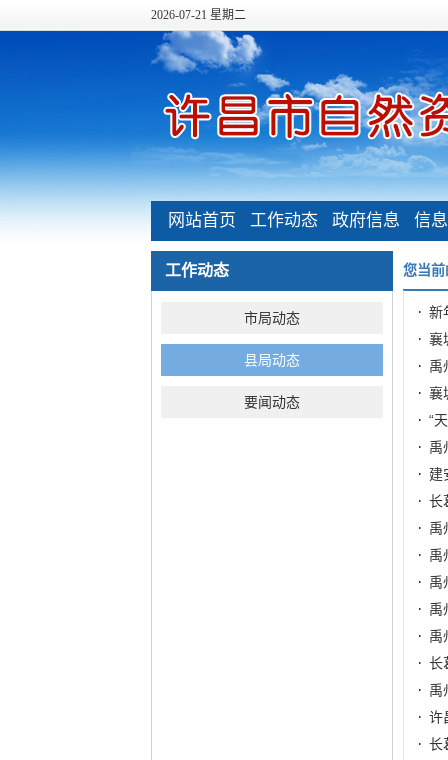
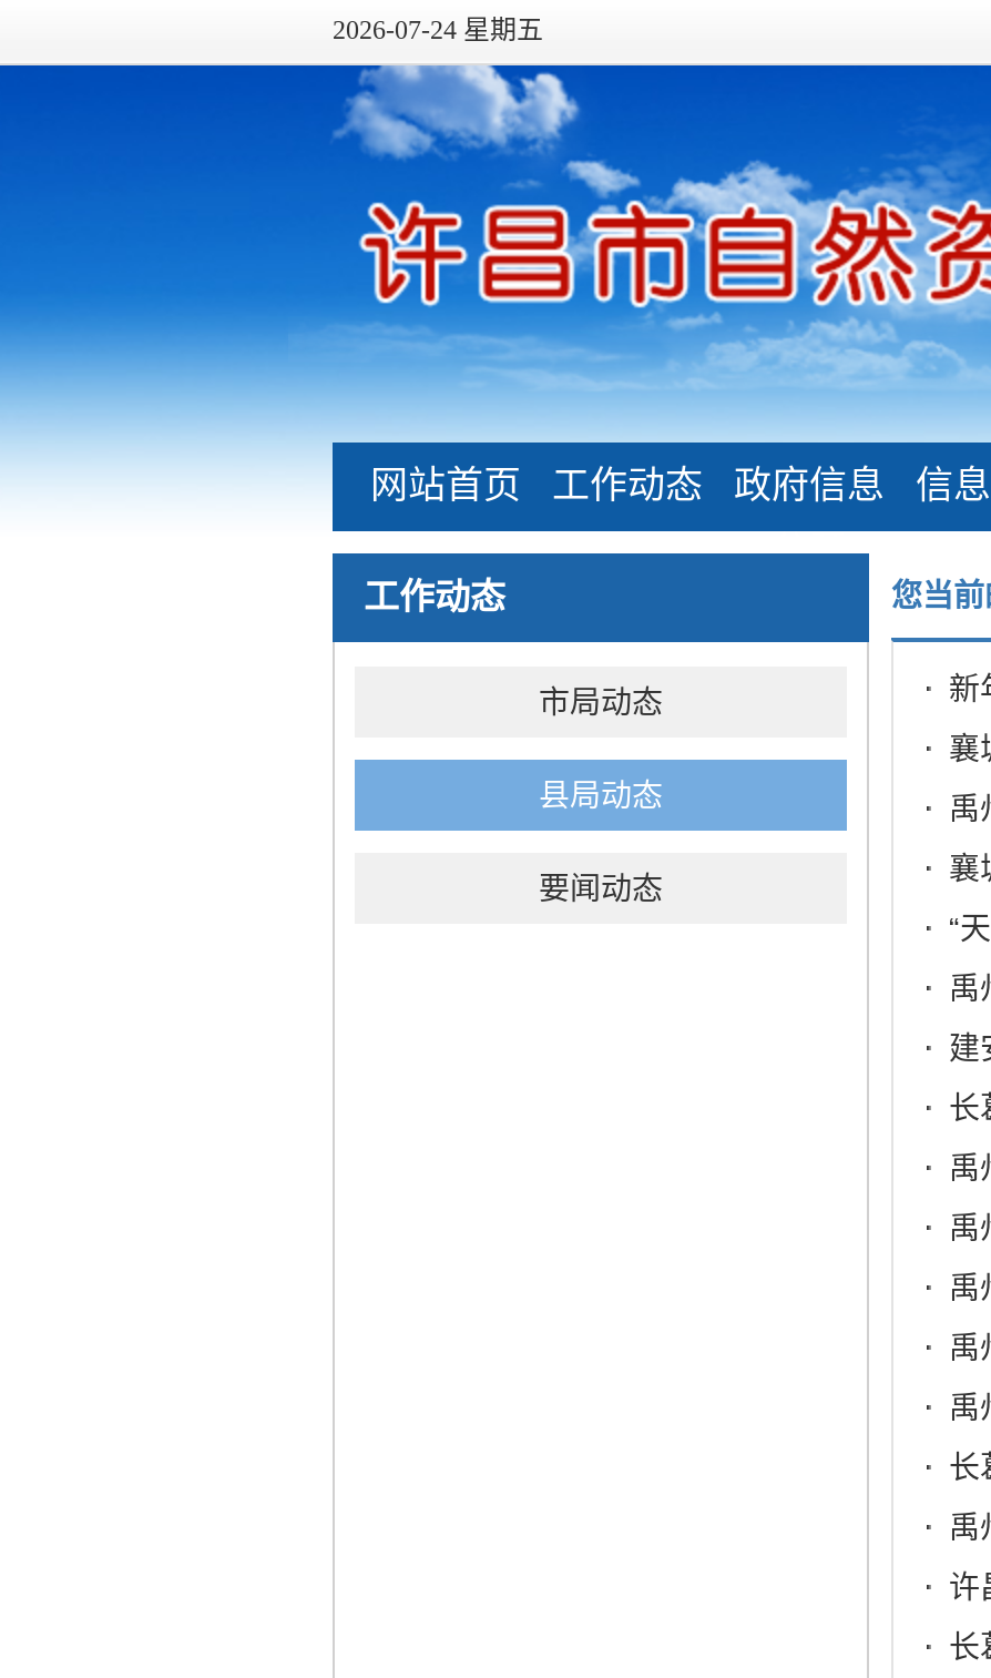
[151,8,246,22] 2026-07-21 星期二 -> [333,14,543,45] 2026-07-24 星期五

